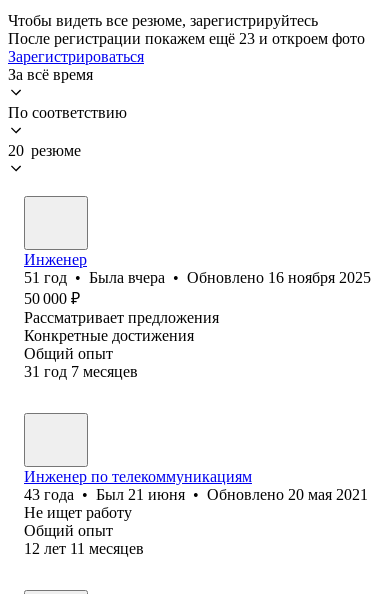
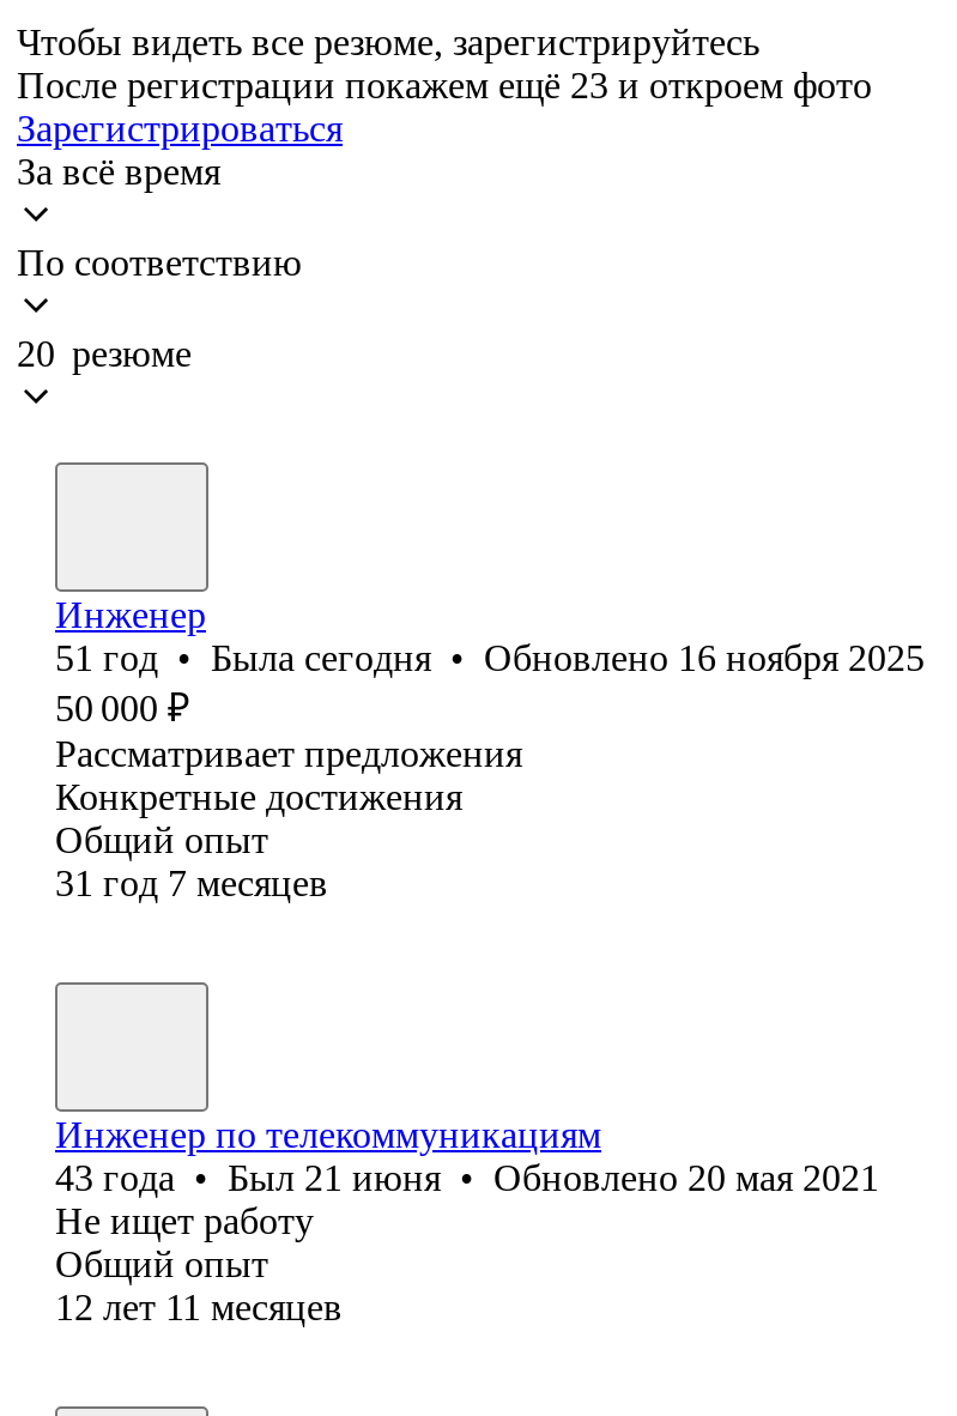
[24,269,371,286] 51 год • Была вчера • Обновлено 16 ноября 2025 -> [55,637,925,678] 51 год • Была сегодня • Обновлено 16 ноября 2025

